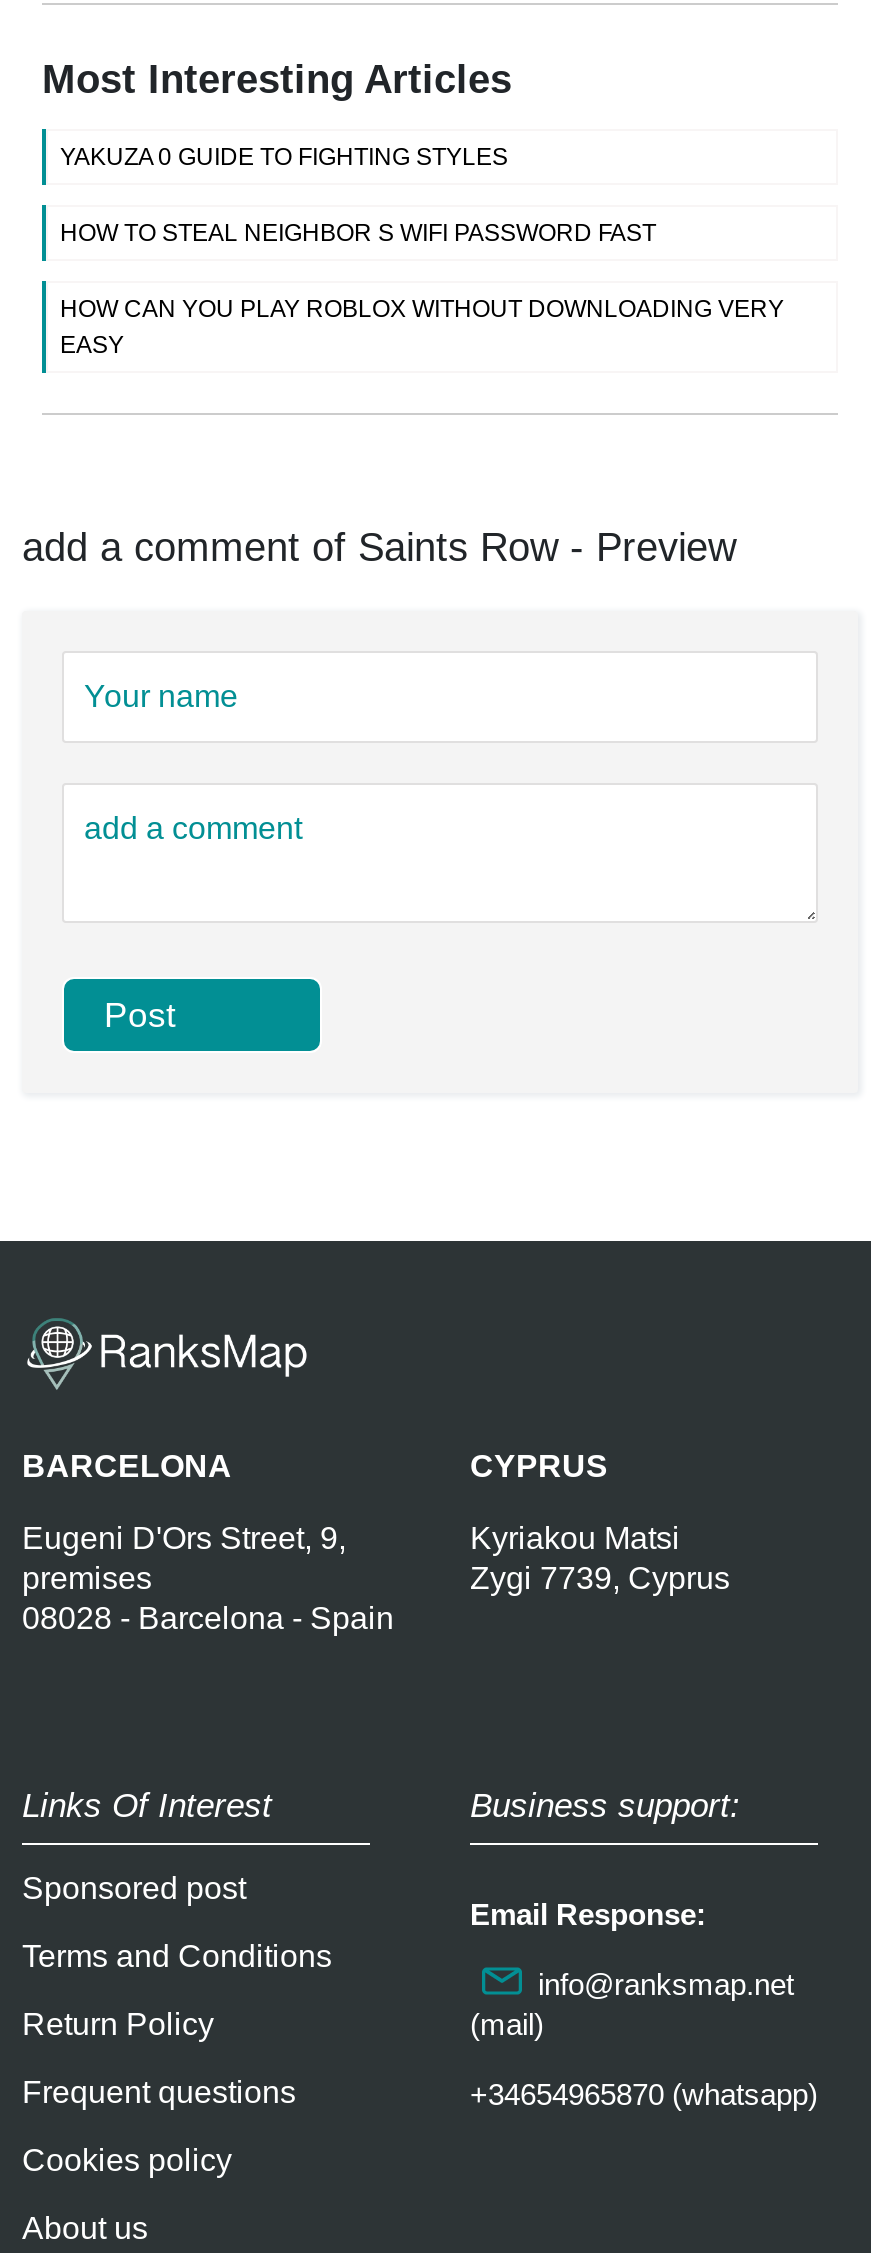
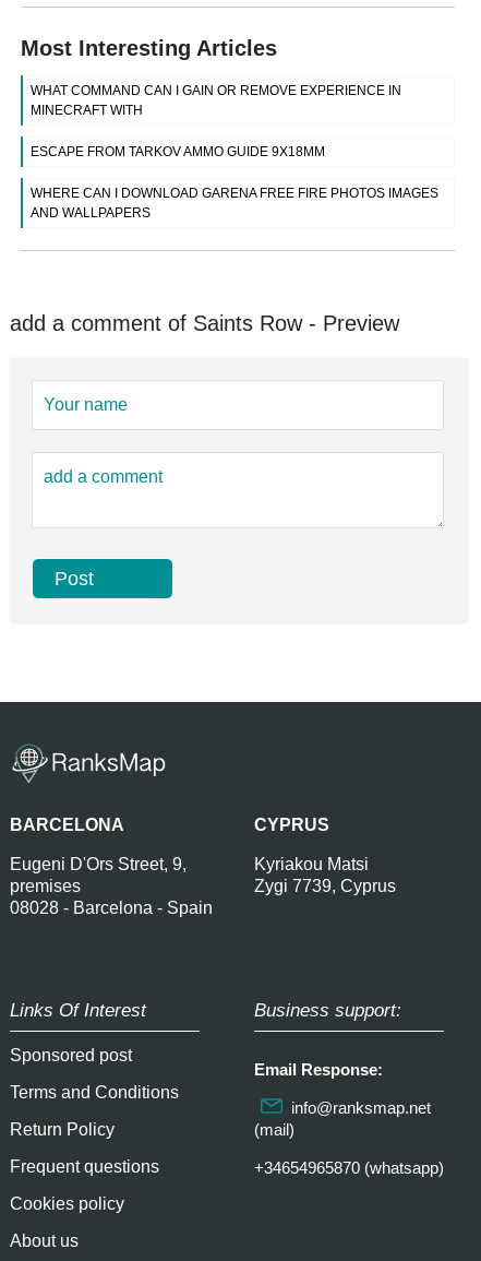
[60,142,508,170] YAKUZA 0 GUIDE TO FIGHTING STYLES -> [31,82,401,117] WHAT COMMAND CAN I GAIN OR REMOVE EXPERIENCE IN | MINECRAFT WITH
[60,218,656,246] HOW TO STEAL NEIGHBOR S WIFI PASSWORD FAST -> [31,144,325,159] ESCAPE FROM TARKOV AMMO GUIDE 9X18MM
[60,294,784,358] HOW CAN YOU PLAY ROBLOX WITHOUT DOWNLOADING VERY | EASY -> [31,185,438,220] WHERE CAN I DOWNLOAD GARENA FREE FIRE PHOTOS IMAGES | AND WALLPAPERS

